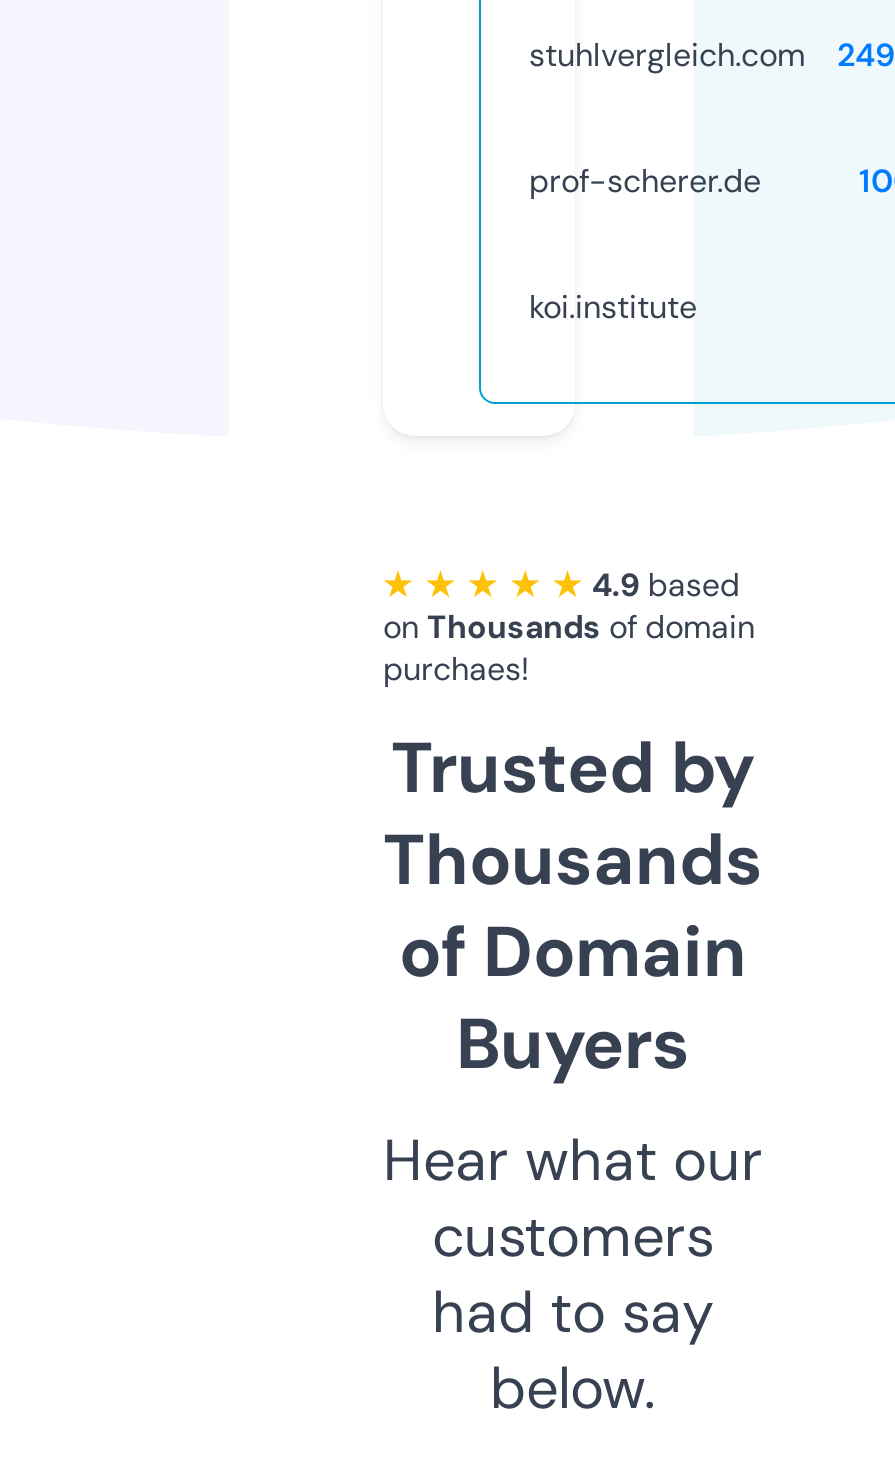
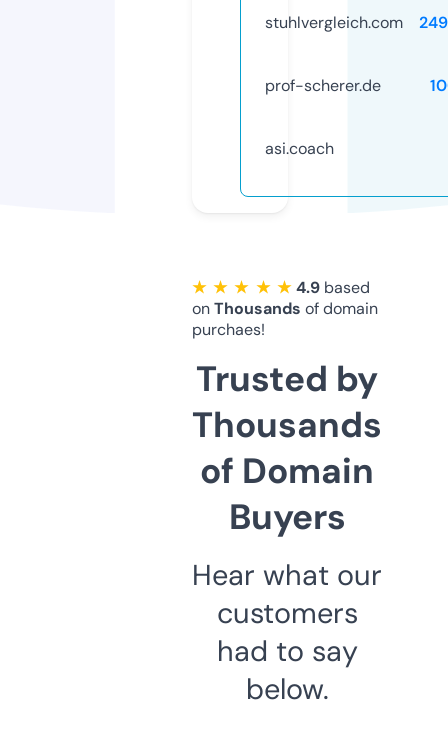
[529,286,697,328] koi.institute -> [265,138,334,159] asi.coach

